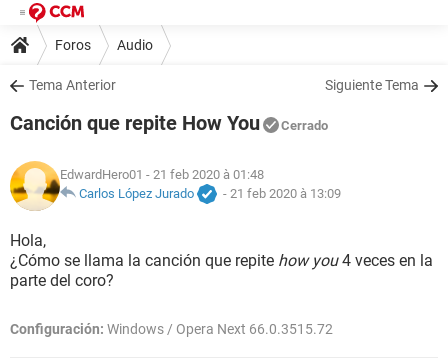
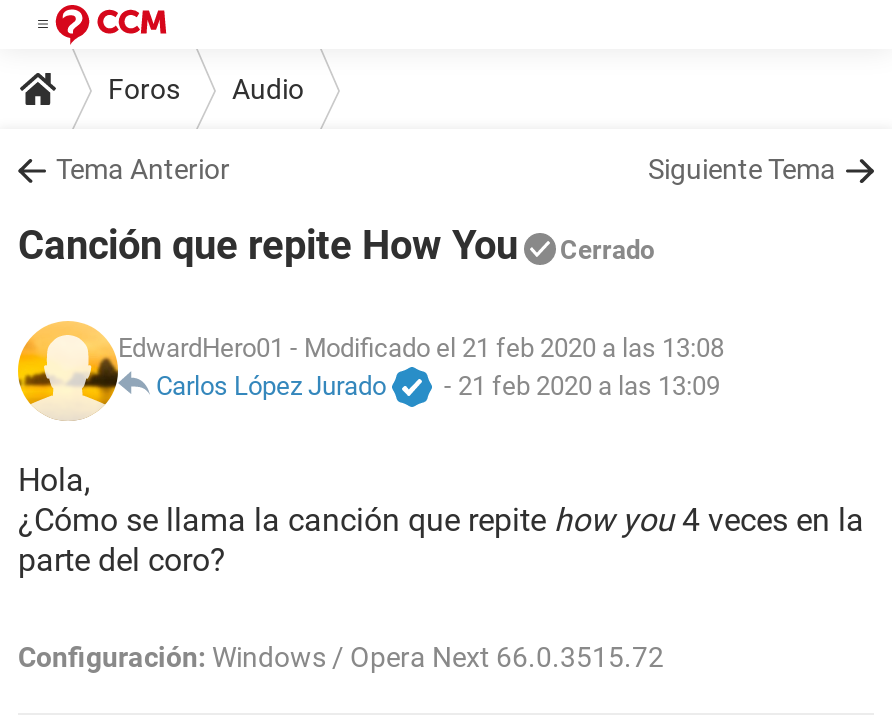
[60,167,264,182] EdwardHero01 - 21 feb 2020 à 01:48 -> [118,334,724,364] EdwardHero01 - Modificado el 21 feb 2020 a las 13:08
[79,186,341,201] Carlos López Jurado - 21 feb 2020 à 13:09 -> [156,372,720,402] Carlos López Jurado - 21 feb 2020 a las 13:09

